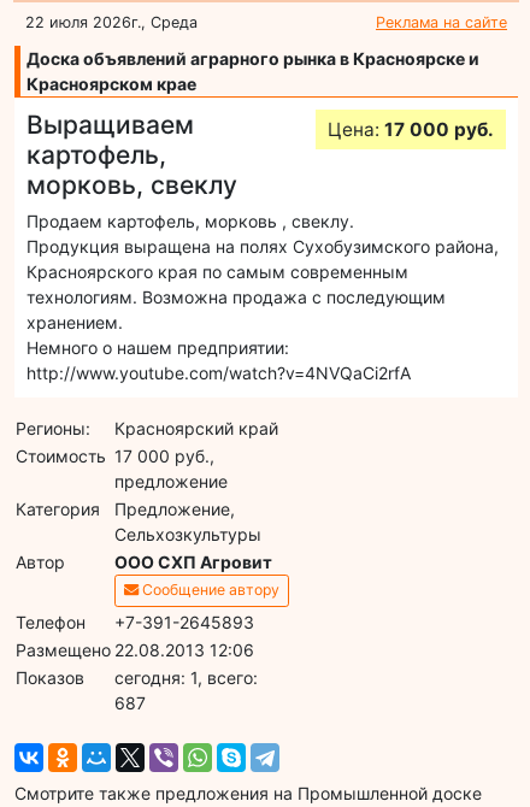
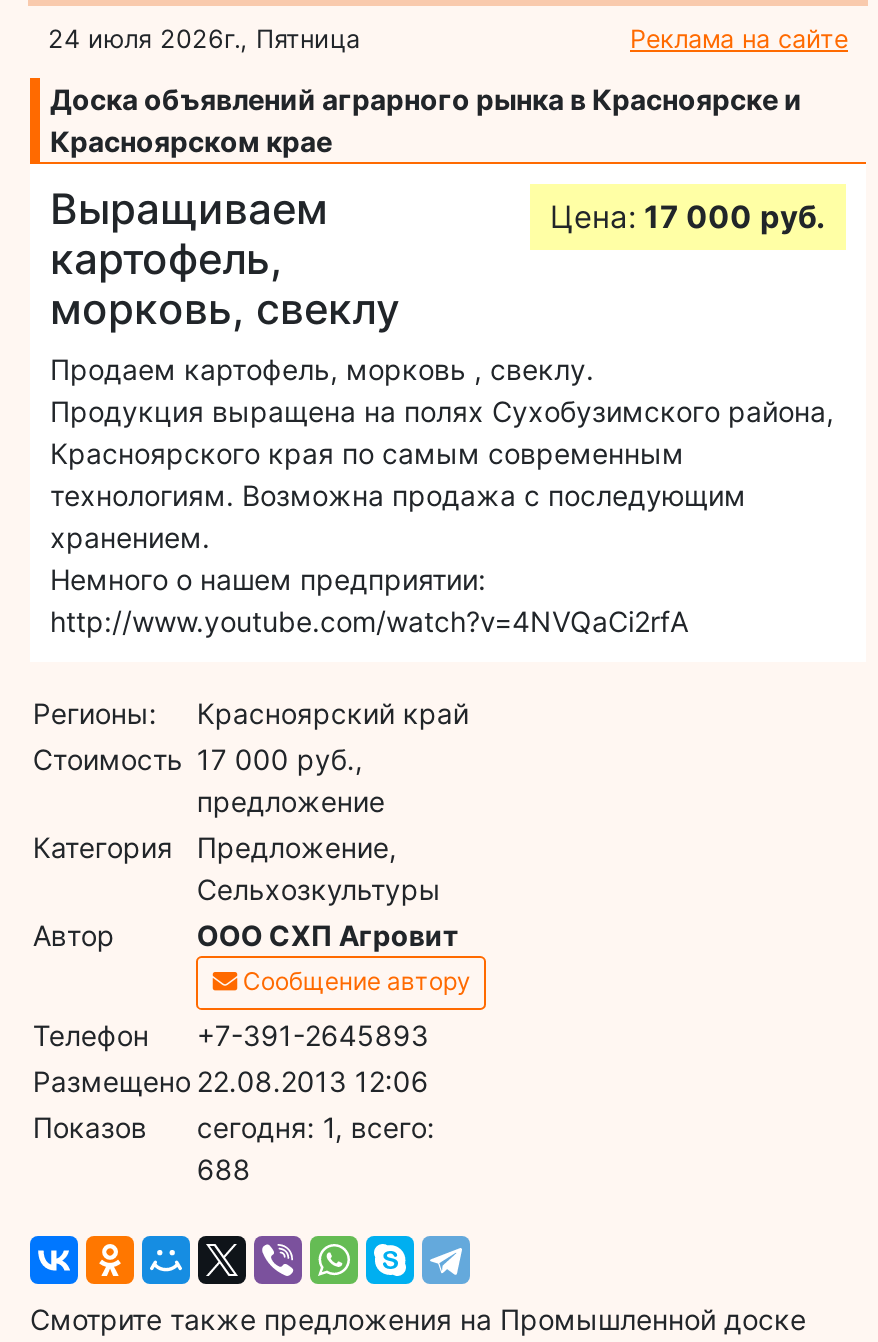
[25,13,198,31] 22 июля 2026г., Среда -> [48,23,360,53] 24 июля 2026г., Пятница
[115,692,146,713] 687 -> [197,1151,251,1185] 688

